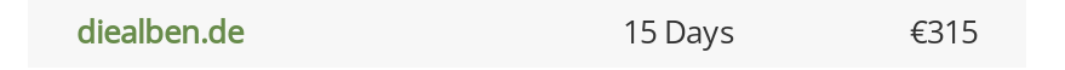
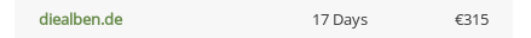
[623,10,734,53] 15 Days -> [311,8,367,30] 17 Days

